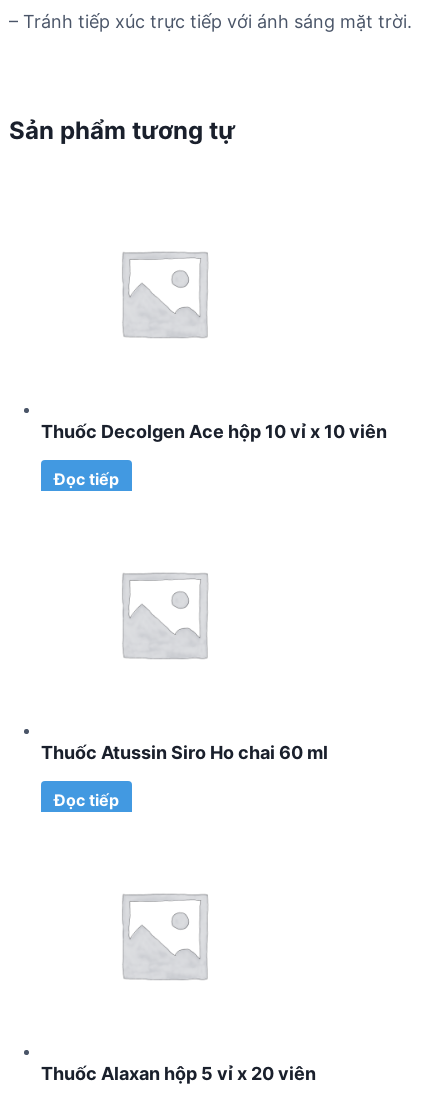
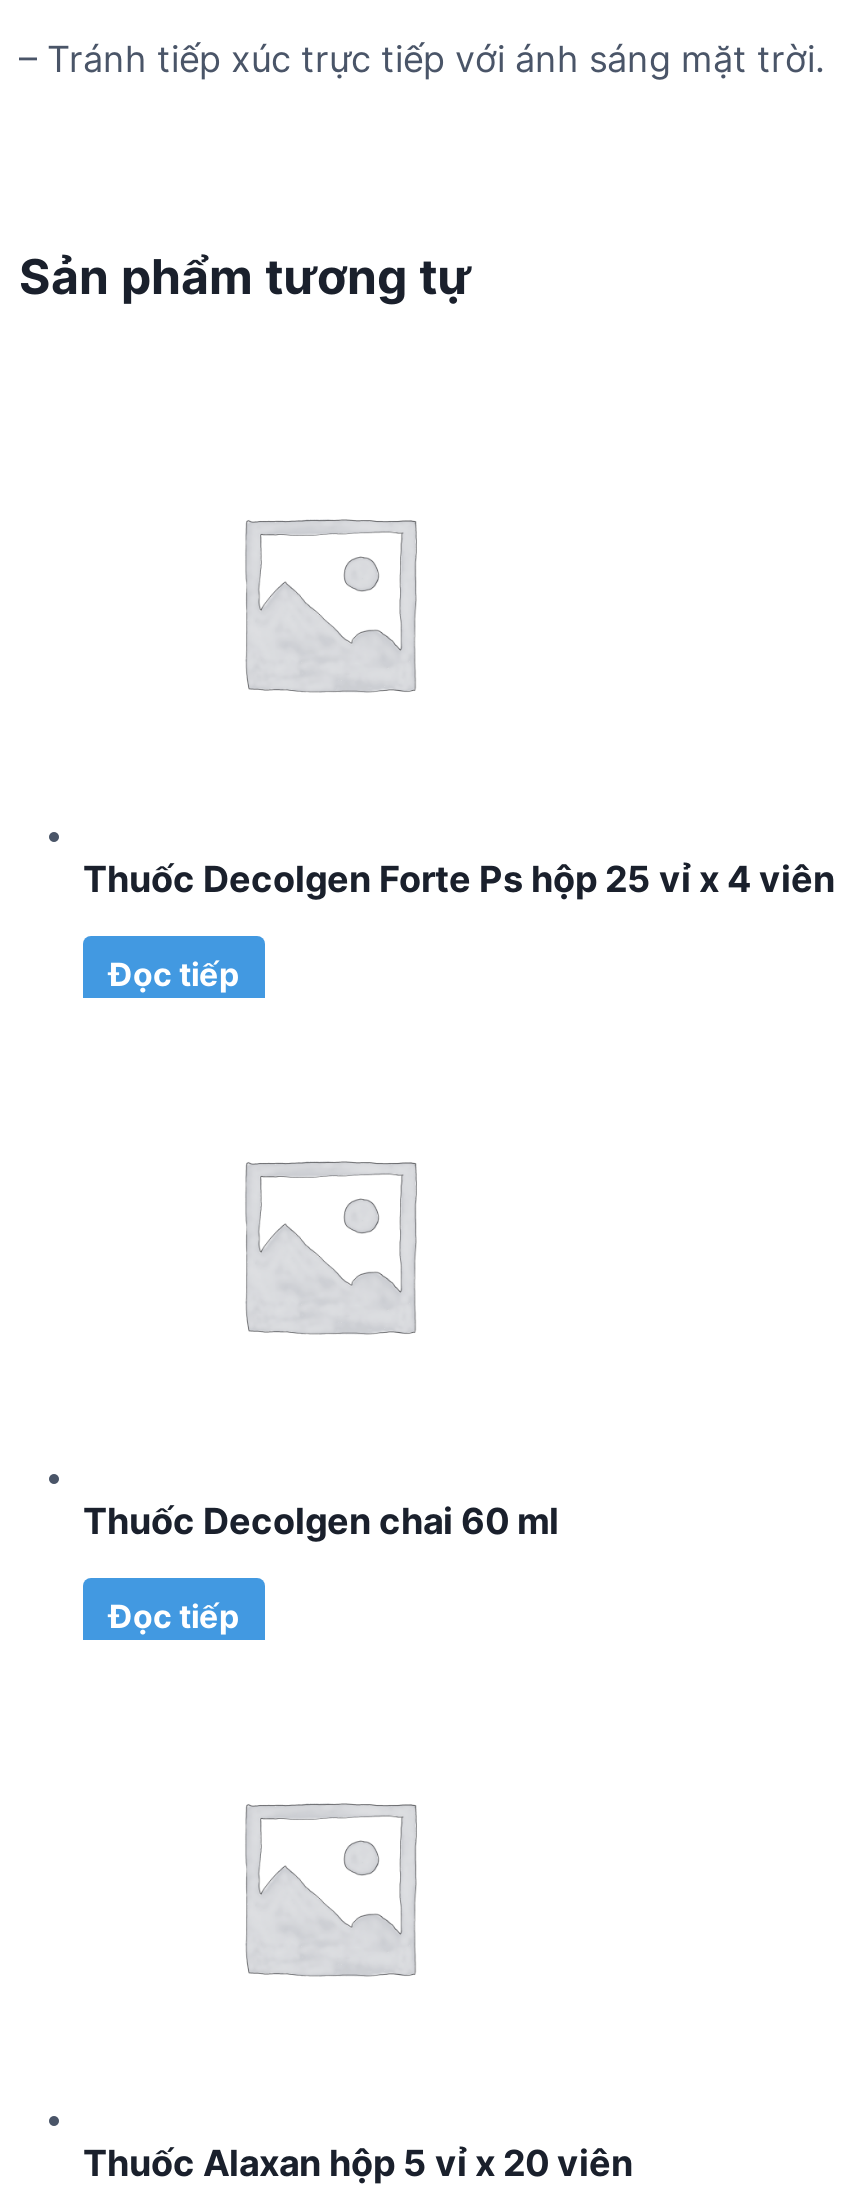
[41,421,387,442] Thuốc Decolgen Ace hộp 10 vỉ x 10 viên -> [83,858,835,900] Thuốc Decolgen Forte Ps hộp 25 vỉ x 4 viên
[41,742,328,763] Thuốc Atussin Siro Ho chai 60 ml -> [83,1500,559,1542] Thuốc Decolgen chai 60 ml

